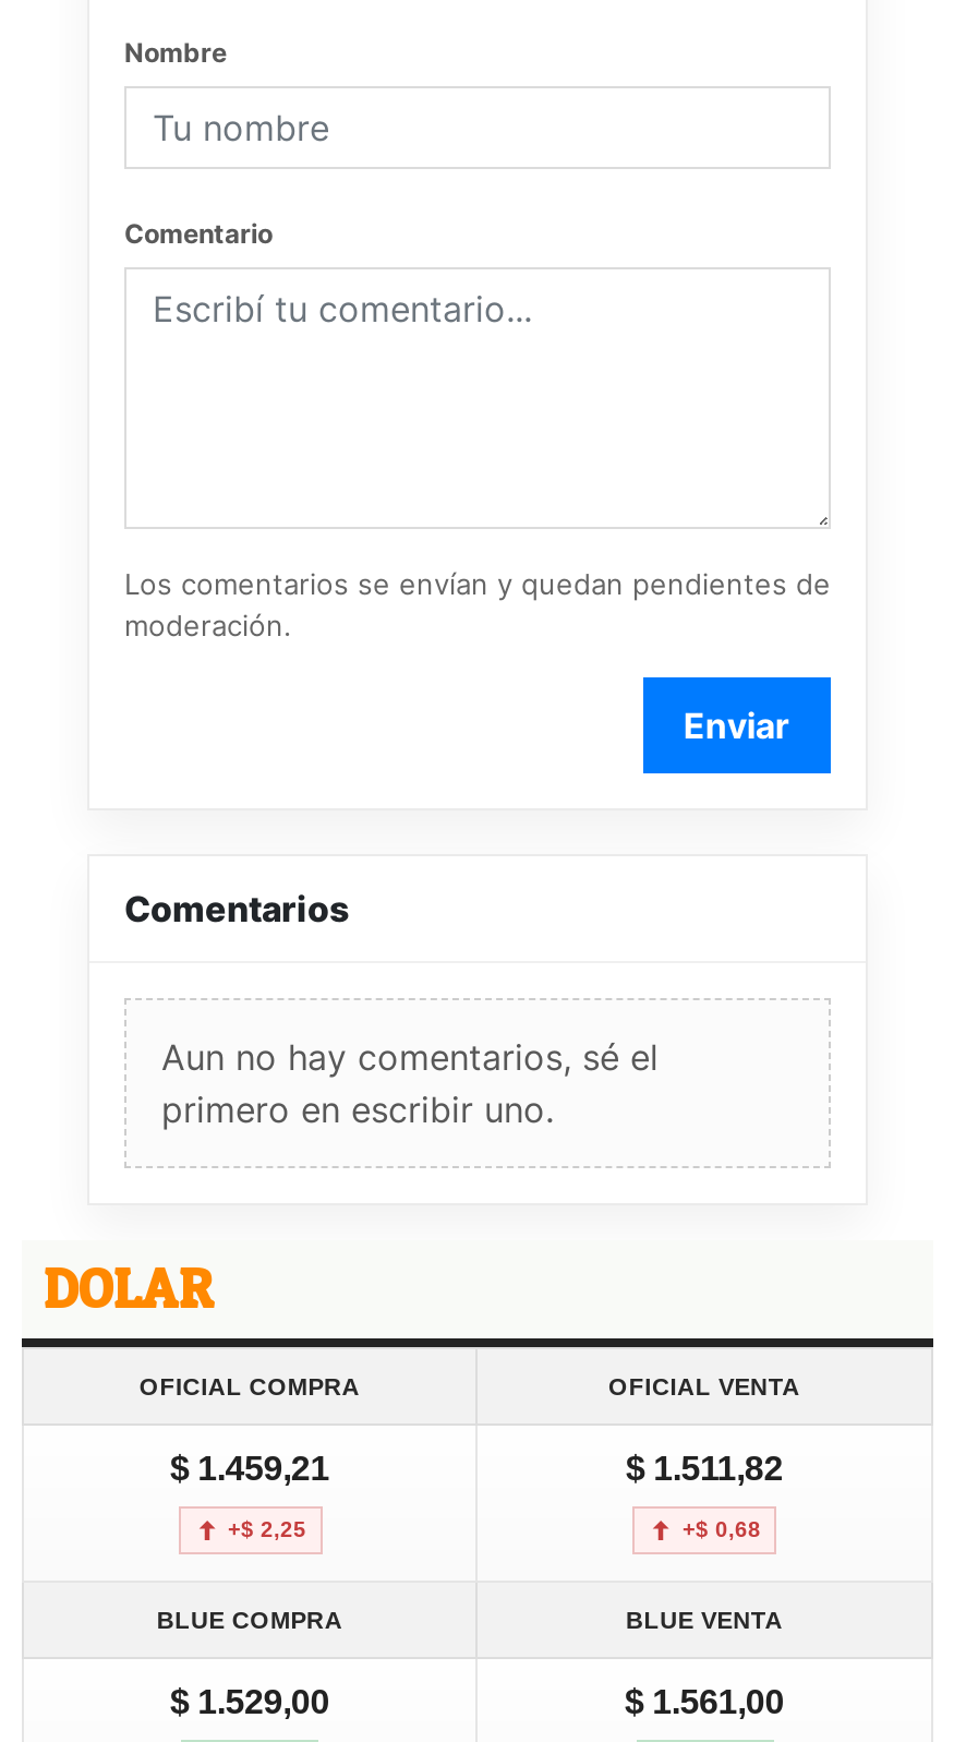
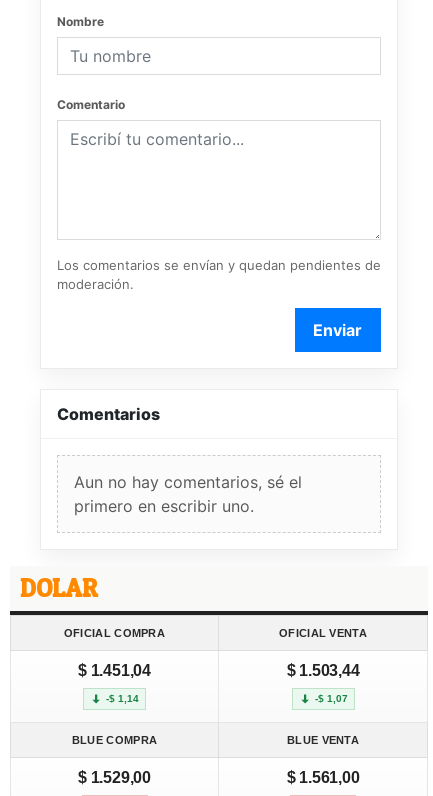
[170,1450,329,1487] $ 1.459,21 -> [78,662,151,679] $ 1.451,04
[626,1450,783,1487] $ 1.511,82 -> [286,662,359,679] $ 1.503,44
[228,1517,306,1541] +$ 2,25 -> [106,693,139,704] -$ 1,14
[683,1517,761,1541] +$ 0,68 -> [314,693,347,704] -$ 1,07

